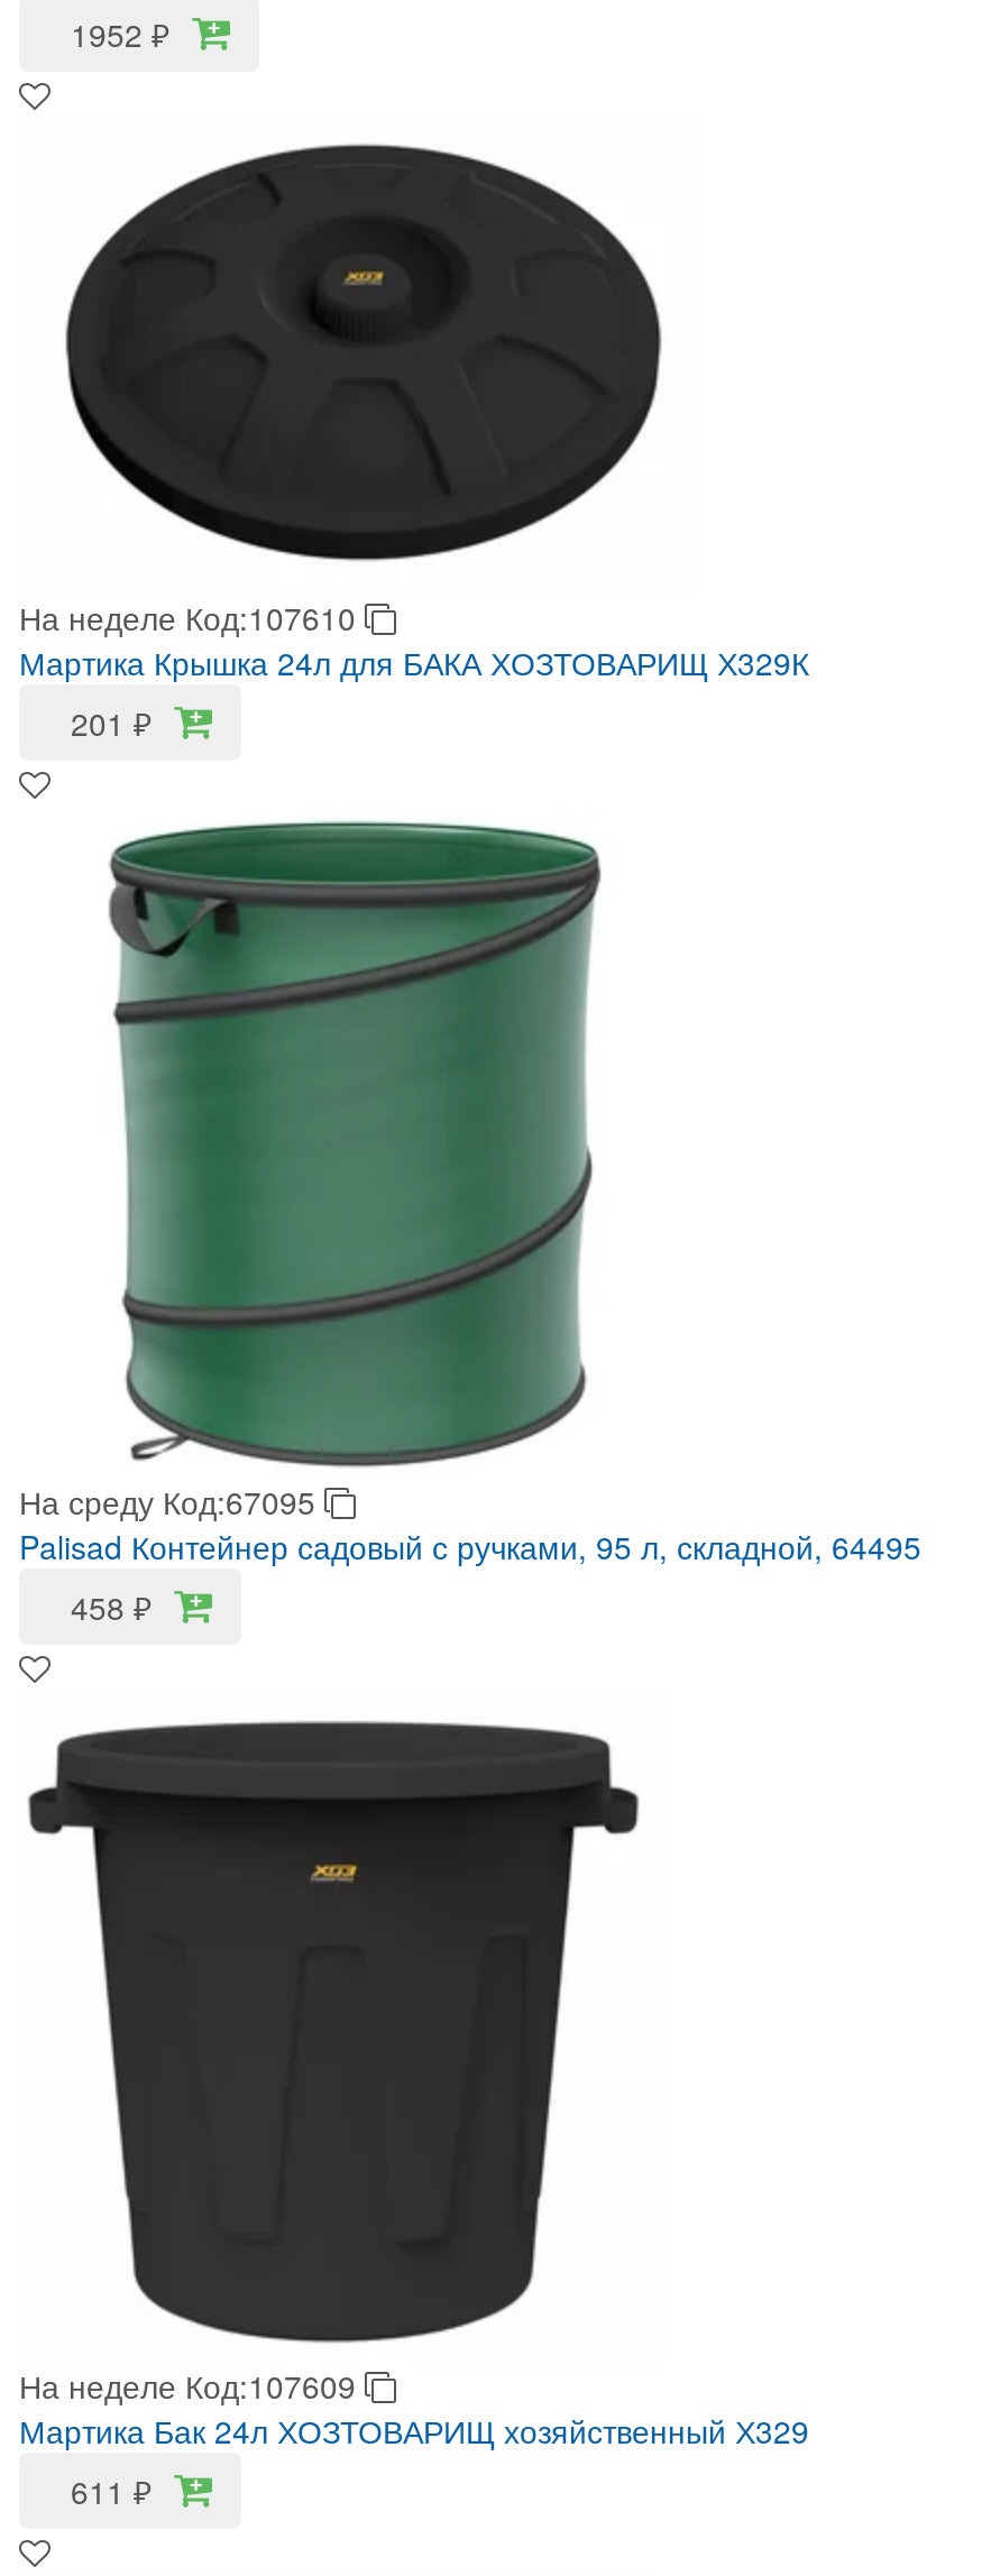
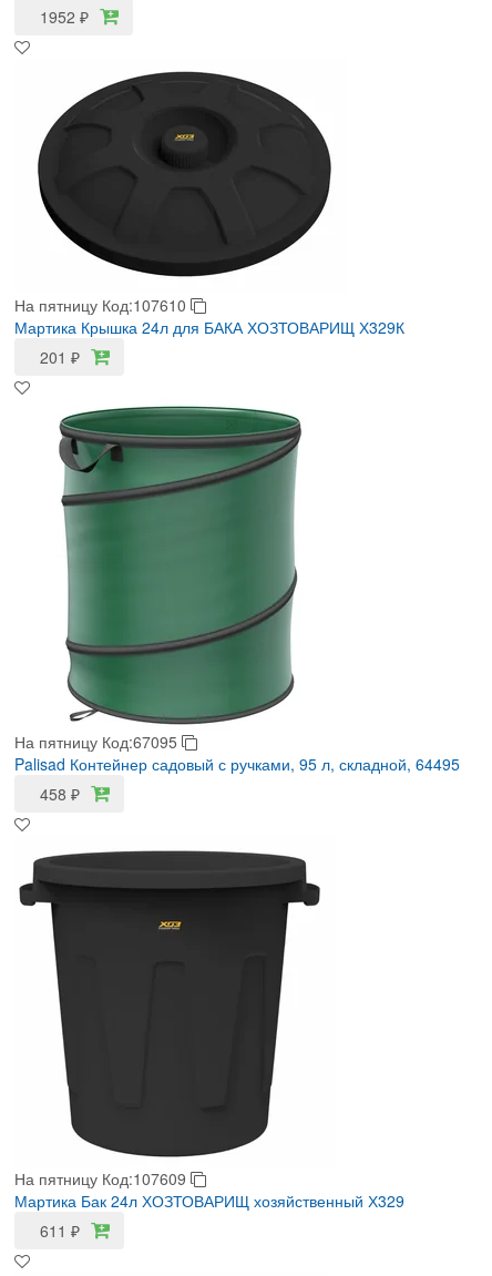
[19,595,365,640] На неделе Код:107610 -> [14,294,191,316] На пятницу Код:107610
[19,1479,324,1524] На среду Код:67095 -> [14,731,182,753] На пятницу Код:67095
[19,2363,365,2408] На неделе Код:107609 -> [14,1167,191,1190] На пятницу Код:107609

